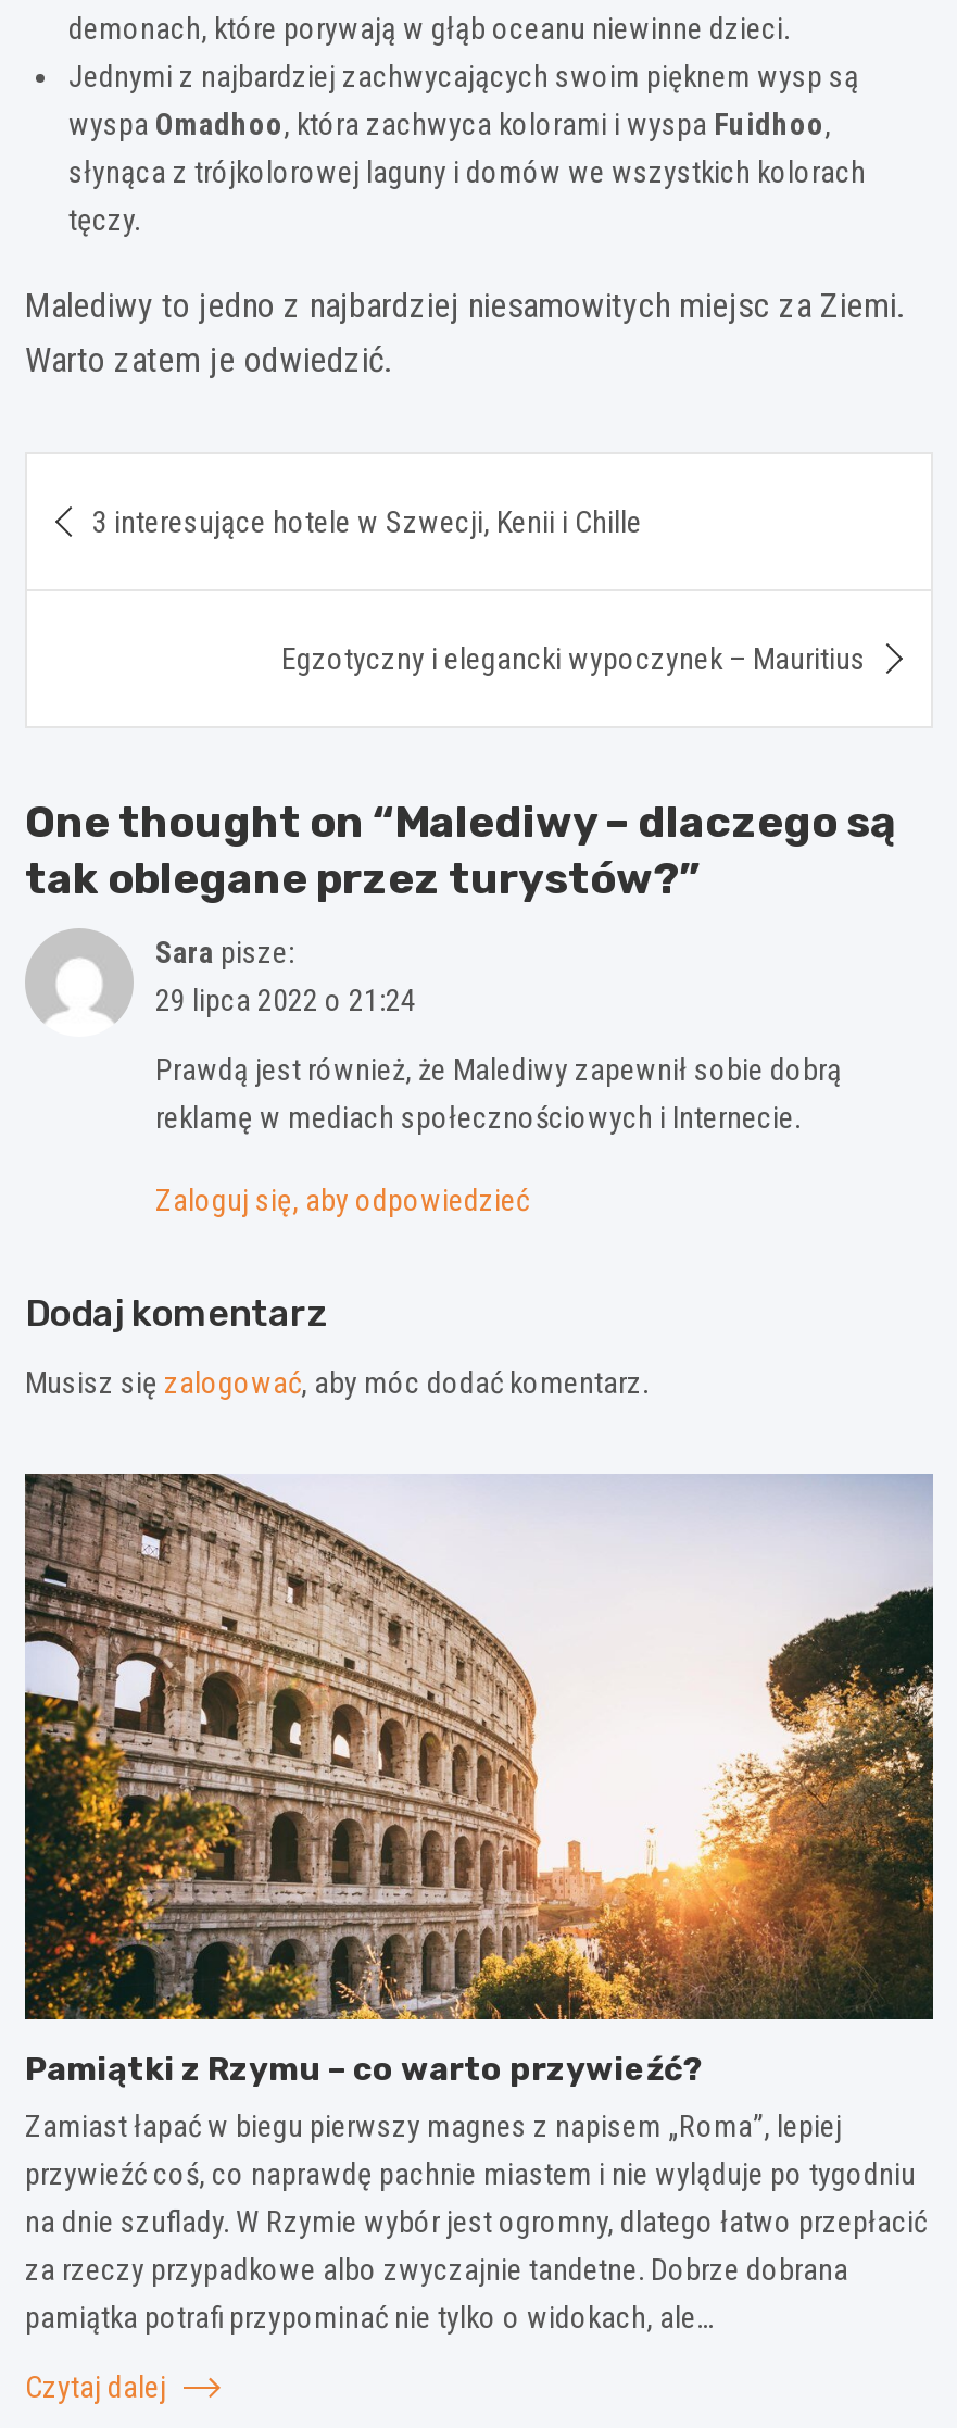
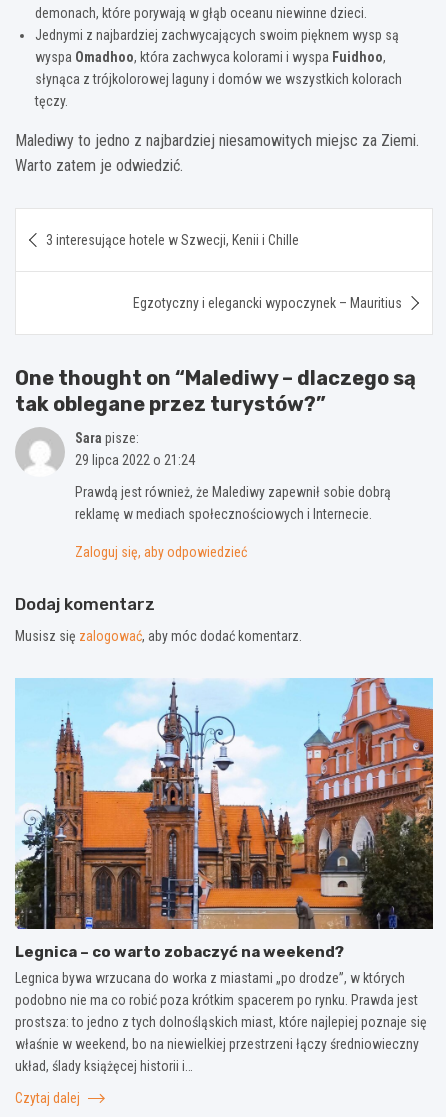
[23,1472,935,2088] [image] | Pamiątki z Rzymu – co warto przywieźć? -> [14,678,434,961] [image] | Legnica – co warto zobaczyć na weekend?
[25,2108,927,2334] Zamiast łapać w biegu pierwszy magnes z napisem „Roma”, lepiej | przywieźć coś, co naprawdę pachnie miastem i nie wyląduje po tygodniu | na dnie szuflady. W Rzymie wybór jest ogromny, dlatego łatwo przepłacić | za rzeczy przypadkowe albo zwyczajnie tandetne. Dobrze dobrana | pamiątka potrafi przypominać nie tylko o widokach, ale… -> [15,970,427,1074] Legnica bywa wrzucana do worka z miastami „po drodze”, w których | podobno nie ma co robić poza krótkim spacerem po rynku. Prawda jest | prostsza: to jedno z tych dolnośląskich miast, które najlepiej poznaje się | właśnie w weekend, bo na niewielkiej przestrzeni łączy średniowieczny | układ, ślady książęcej historii i…

